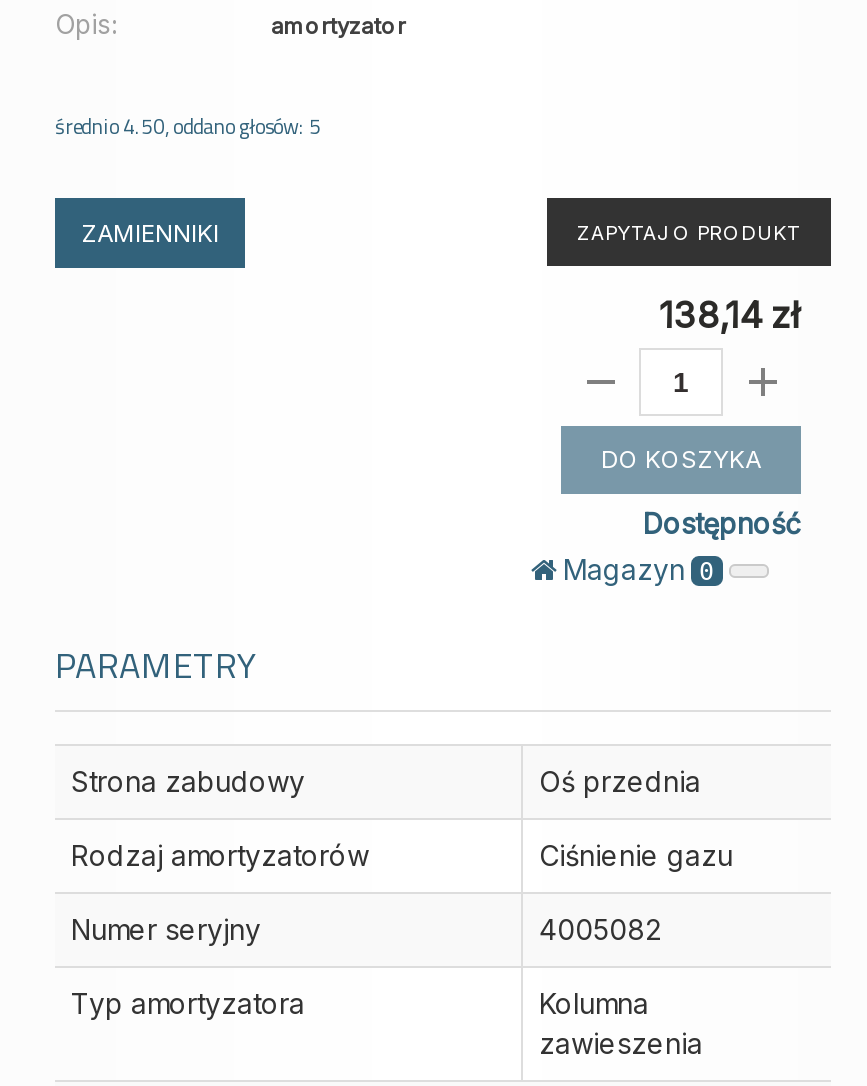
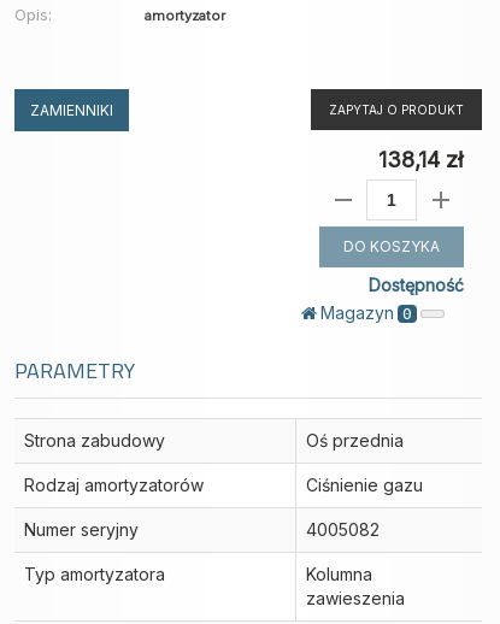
[55,110,321,142] średnio4.50, oddano głosów: 5 -> none

